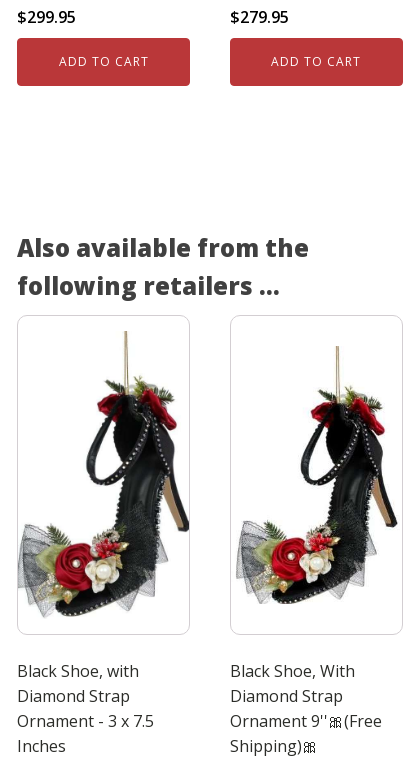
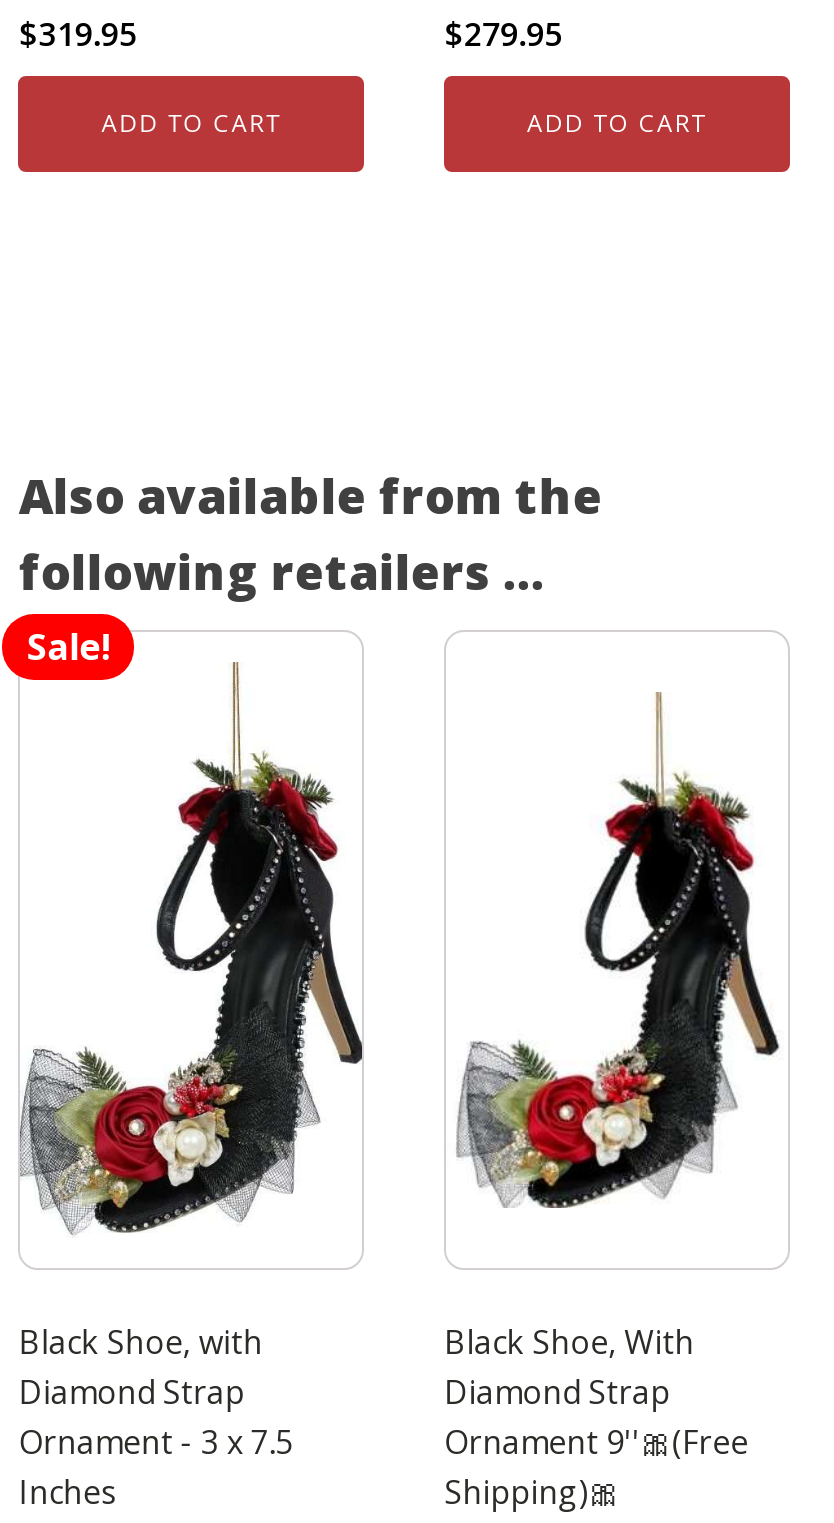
[17,6,76,28] $299.95 -> [19,13,137,57] $319.95
none -> [27,622,111,670] Sale!

